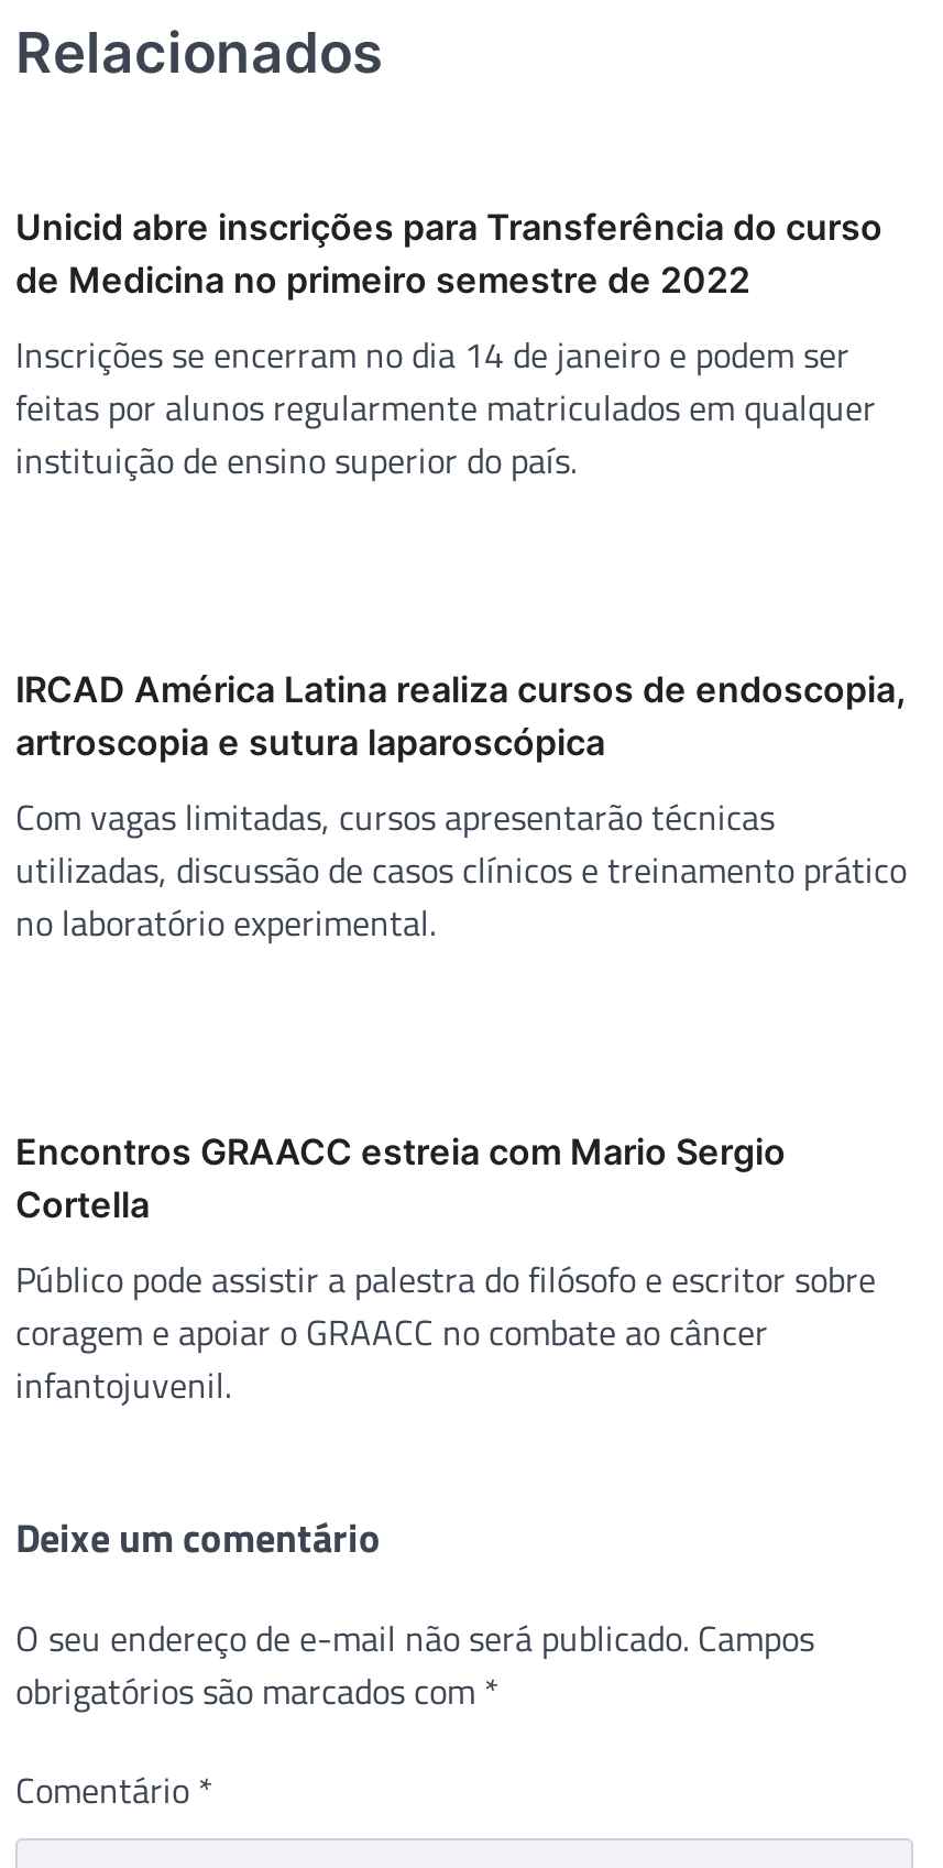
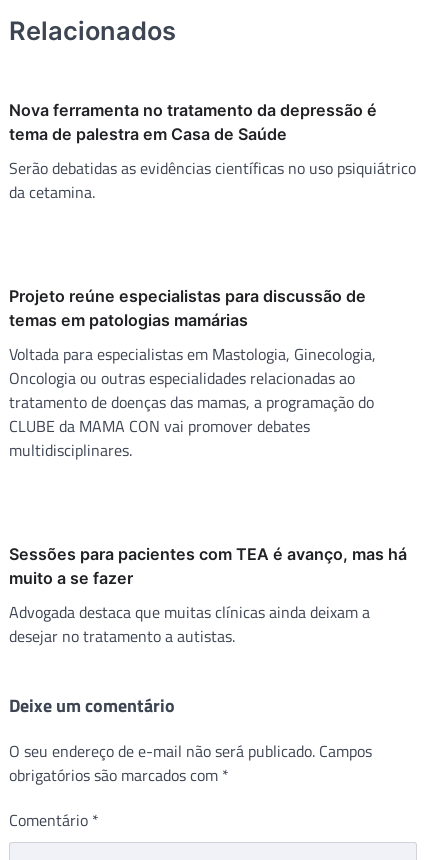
[15,203,882,300] Unicid abre inscrições para Transferência do curso | de Medicina no primeiro semestre de 2022 -> [9,100,377,144] Nova ferramenta no tratamento da depressão é | tema de palestra em Casa de Saúde
[15,327,876,485] Inscrições se encerram no dia 14 de janeiro e podem ser | feitas por alunos regularmente matriculados em qualquer | instituição de ensino superior do país. -> [9,156,416,204] Serão debatidas as evidências científicas no uso psiquiátrico | da cetamina.
[15,666,907,763] IRCAD América Latina realiza cursos de endoscopia, | artroscopia e sutura laparoscópica -> [9,286,366,330] Projeto reúne especialistas para discussão de | temas em patologias mamárias
[15,789,907,948] Com vagas limitadas, cursos apresentarão técnicas | utilizadas, discussão de casos clínicos e treinamento prático | no laboratório experimental. -> [9,342,376,462] Voltada para especialistas em Mastologia, Ginecologia, | Oncologia ou outras especialidades relacionadas ao | tratamento de doenças das mamas, a programação do | CLUBE da MAMA CON vai promover debates | multidisciplinares.
[15,1128,786,1225] Encontros GRAACC estreia com Mario Sergio | Cortella -> [9,544,407,588] Sessões para pacientes com TEA é avanço, mas há | muito a se fazer
[15,1251,876,1410] Público pode assistir a palestra do filósofo e escritor sobre | coragem e apoiar o GRAACC no combate ao câncer | infantojuvenil. -> [9,600,370,648] Advogada destaca que muitas clínicas ainda deixam a | desejar no tratamento a autistas.

